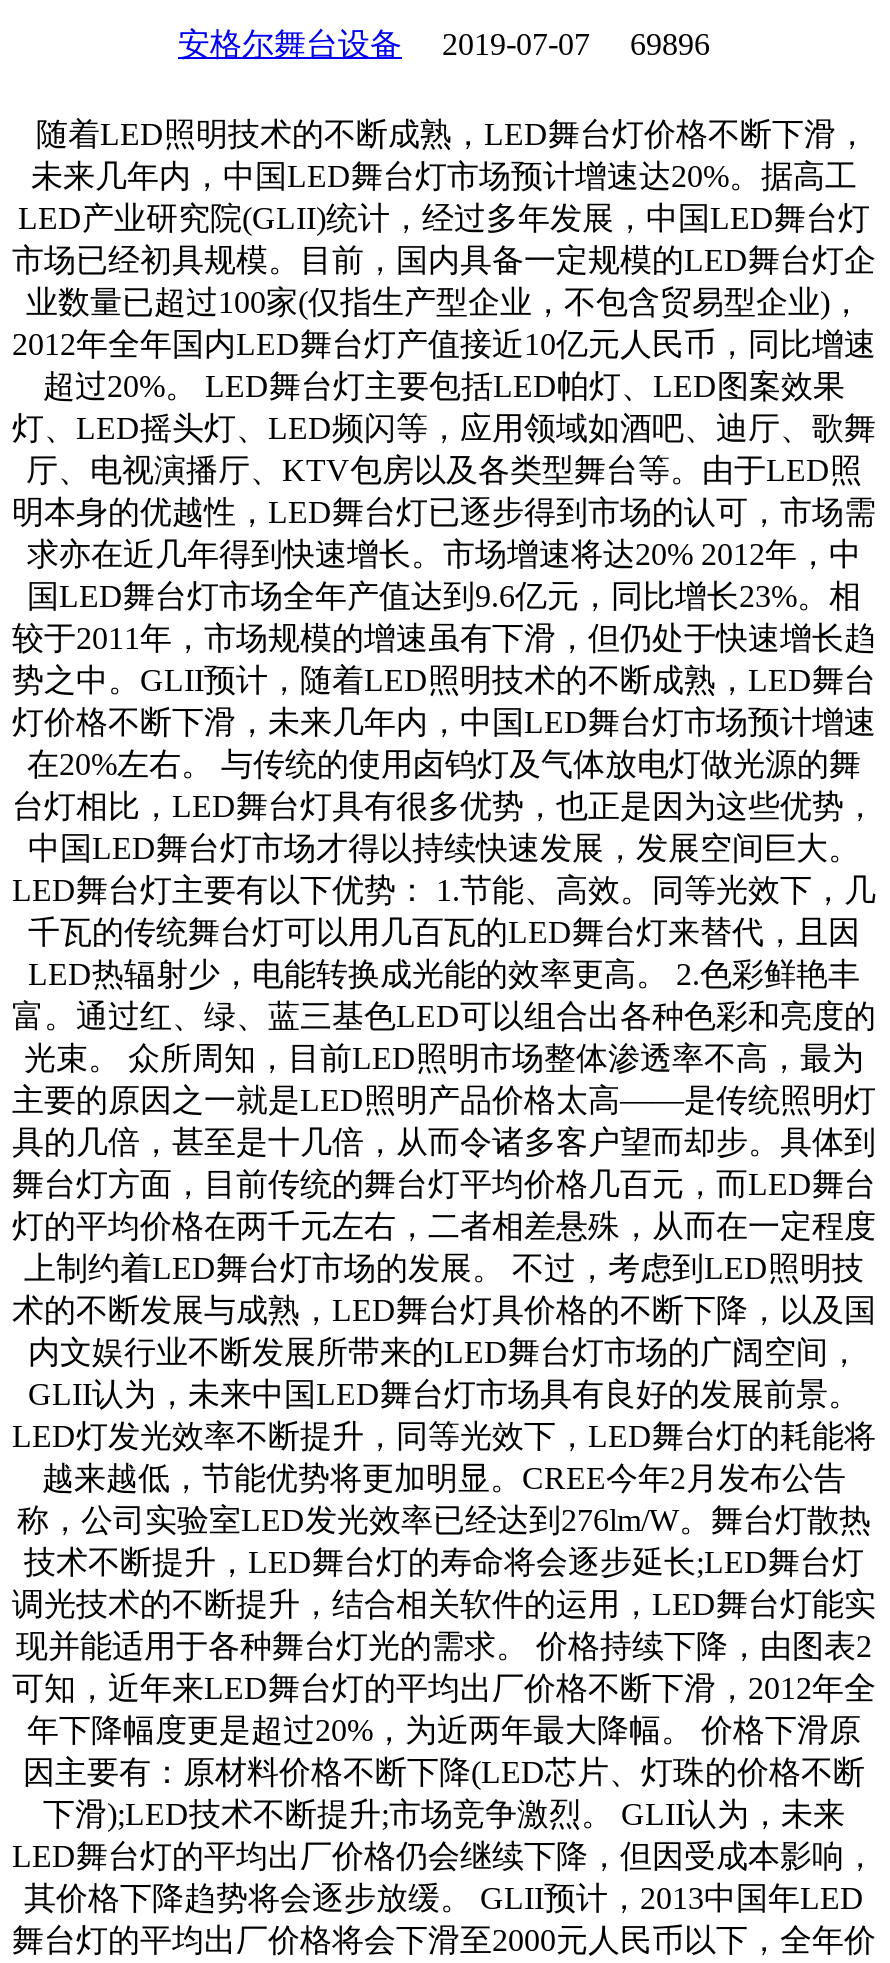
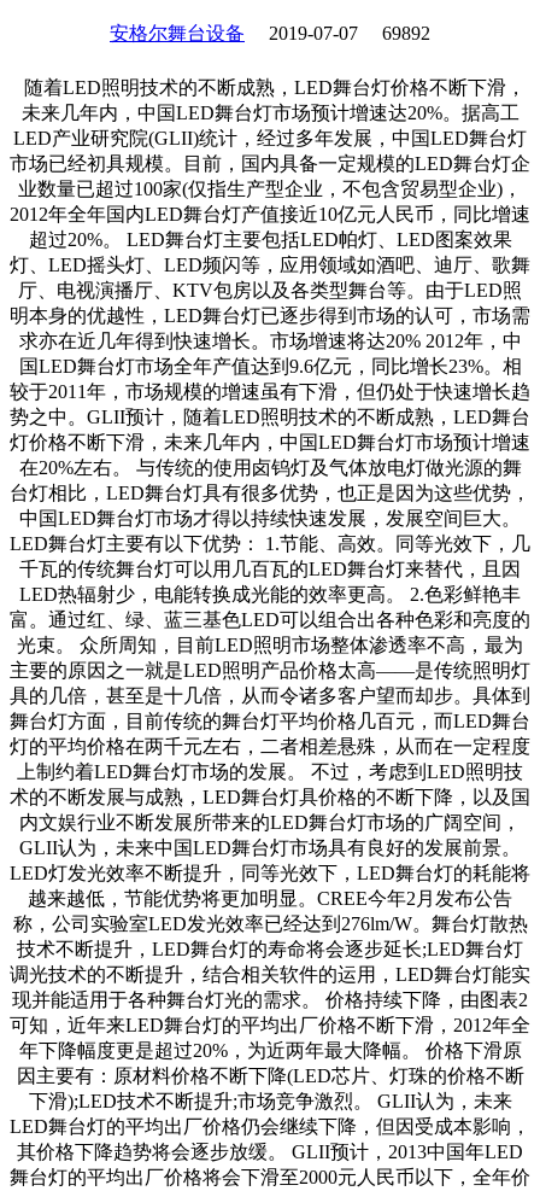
[442,27,710,61] 2019-07-07 69896 -> [269,23,430,44] 2019-07-07 69892

